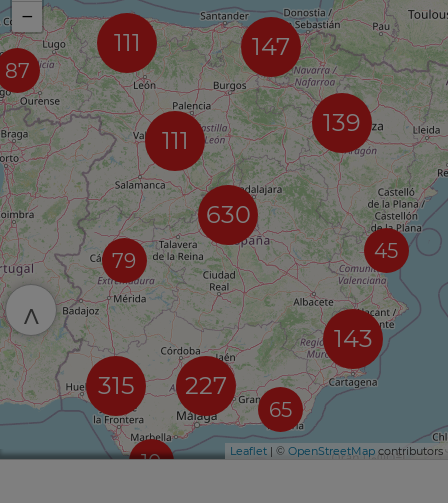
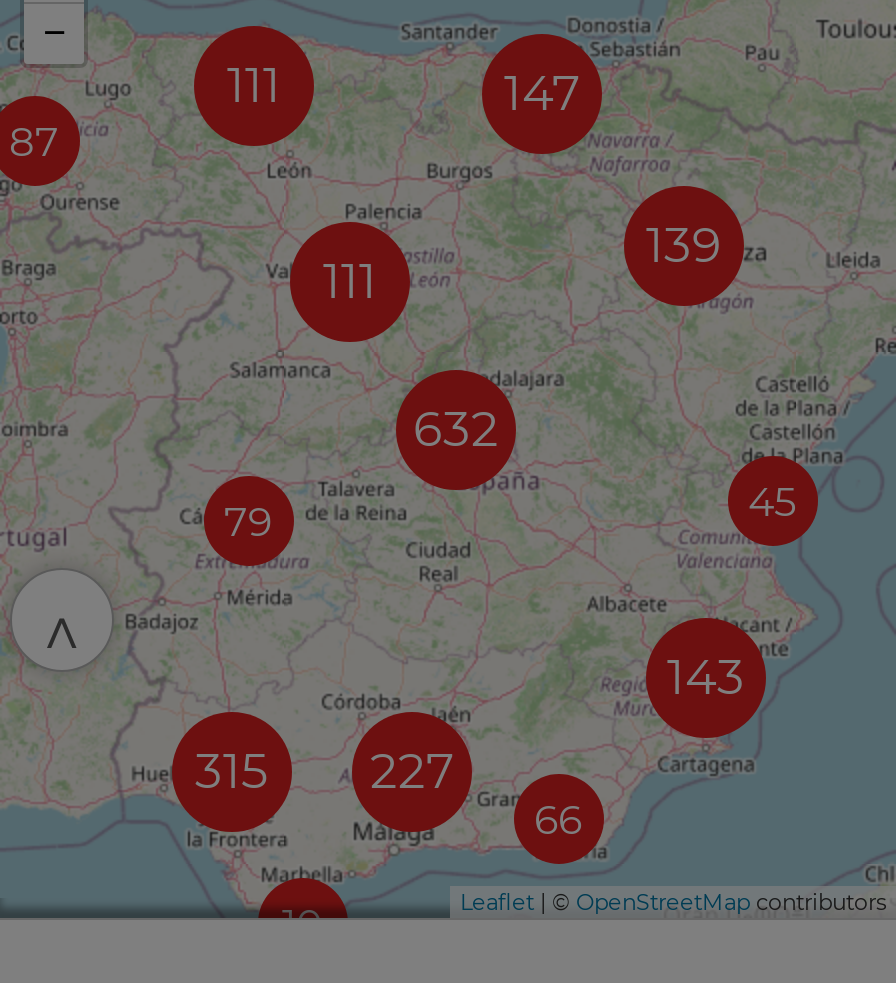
[205,200,250,229] 630 -> [413,400,499,458] 632
[268,398,291,422] 65 -> [534,796,582,844] 66

